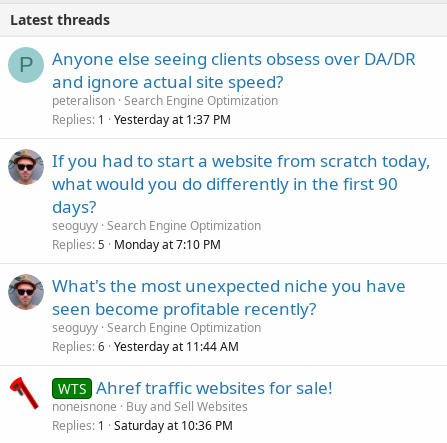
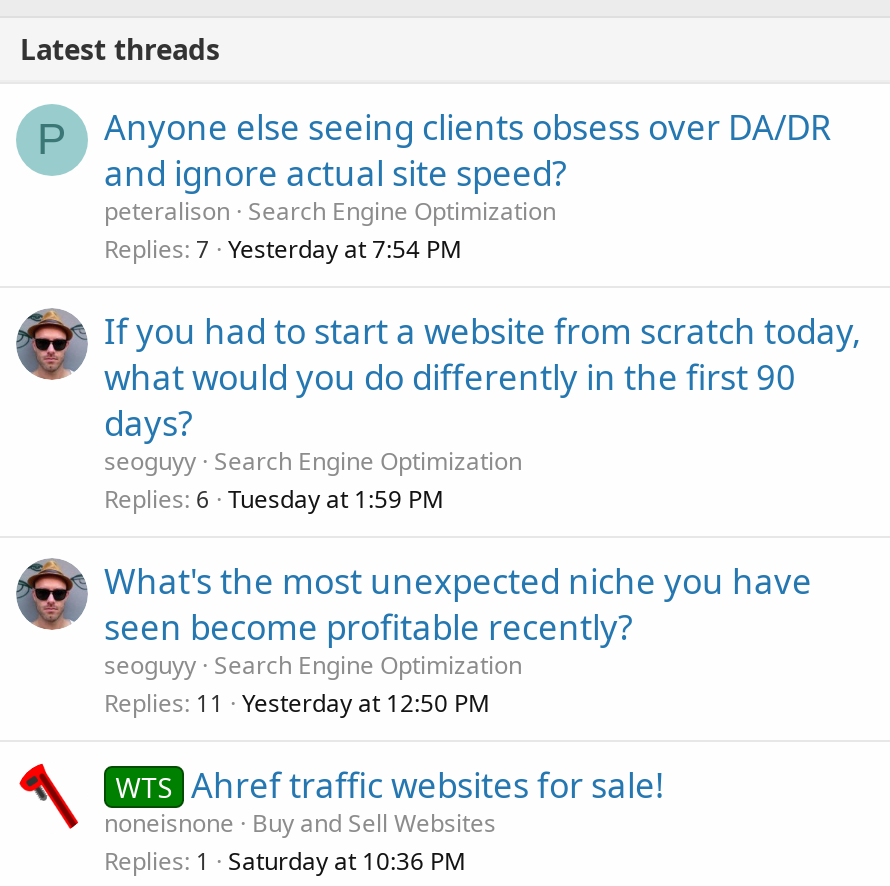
[52,110,231,127] Replies 1 Yesterday at 1:37 PM -> [104,231,462,265] Replies 7 Yesterday at 7:54 PM
[52,235,221,252] Replies 5 Monday at 7:10 PM -> [104,481,444,515] Replies 6 Tuesday at 1:59 PM
[52,337,239,354] Replies 6 Yesterday at 11:44 AM -> [104,685,490,719] Replies 11 Yesterday at 12:50 PM

